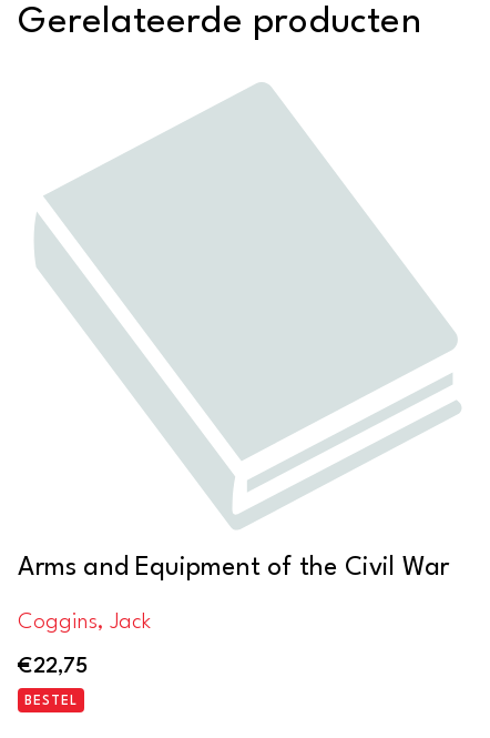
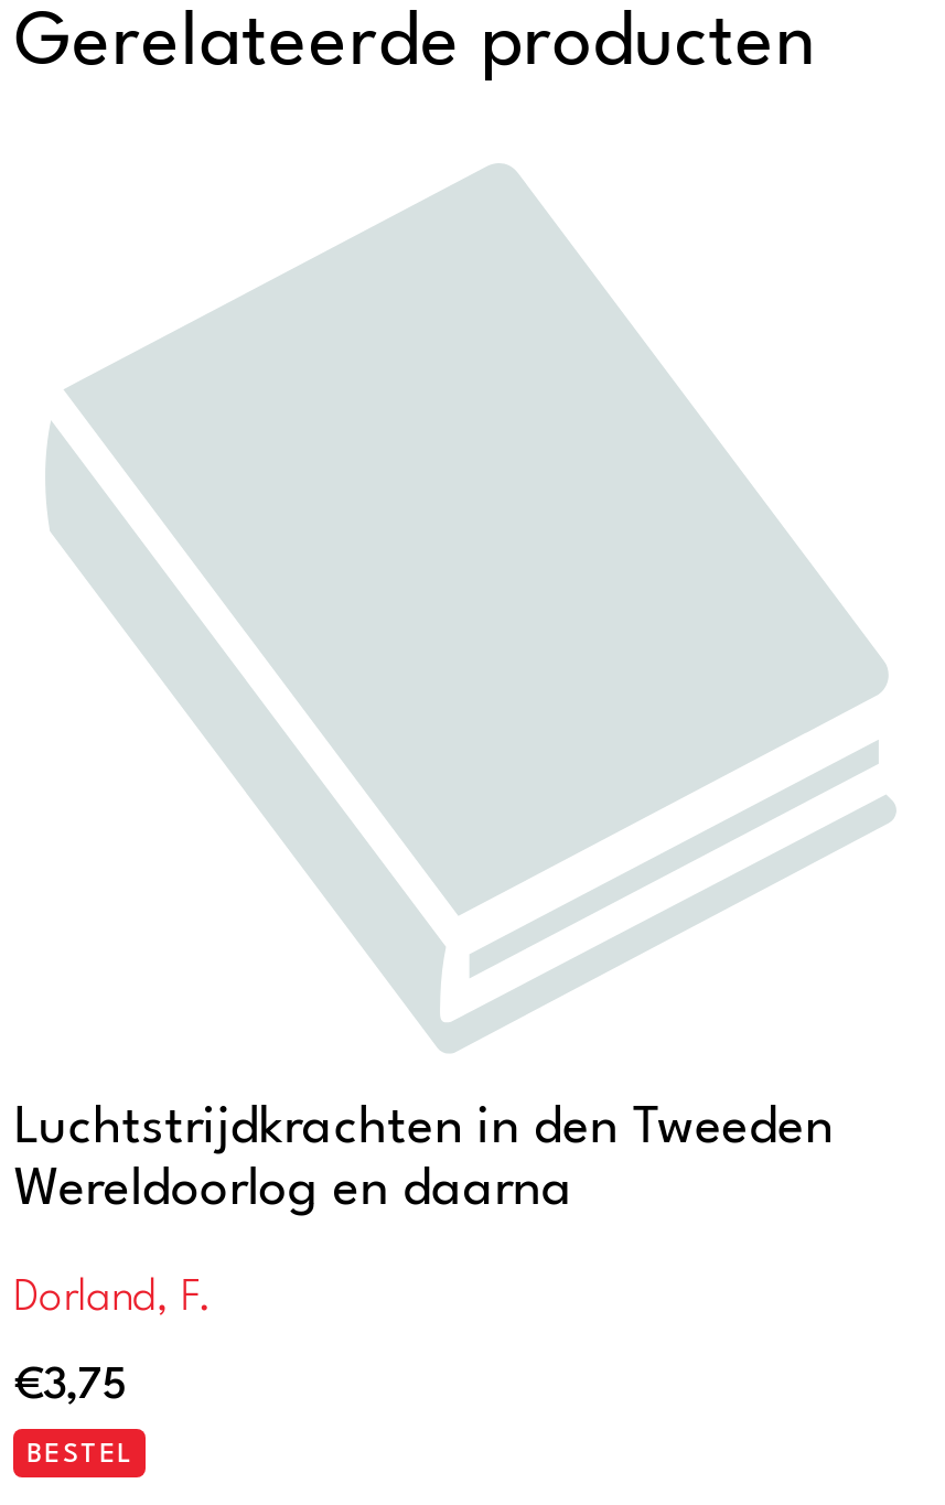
[18,555,449,582] Arms and Equipment of the Civil War -> [14,1103,834,1218] Luchtstrijdkrachten in den Tweeden | Wereldoorlog en daarna
[18,612,151,634] Coggins, Jack -> [14,1277,211,1321] Dorland, F.
[18,655,88,678] €22,75 -> [14,1364,127,1408] €3,75

